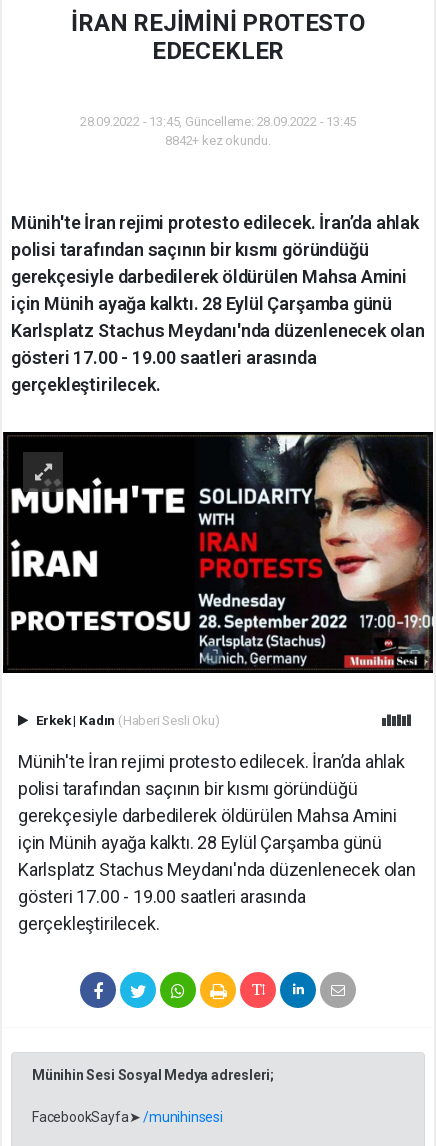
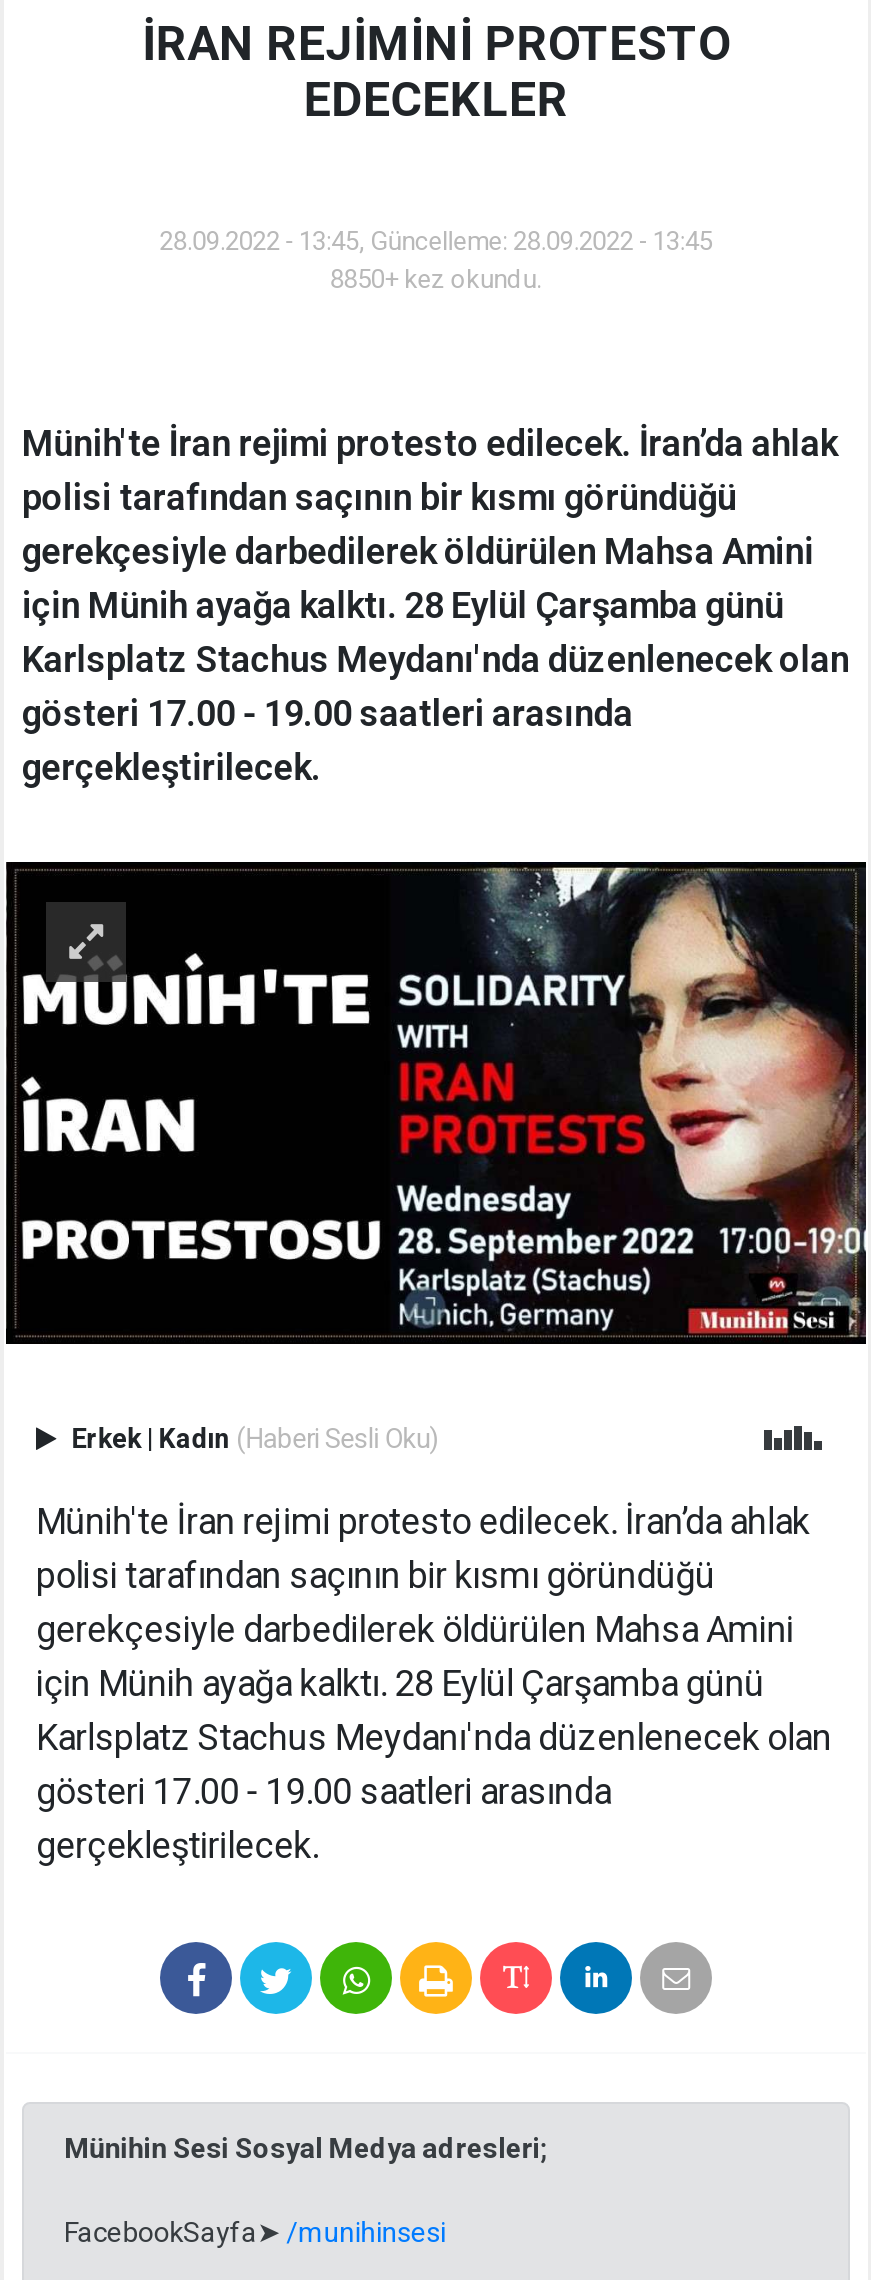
[165,133,271,148] 8842+ kez okundu. -> [330,264,542,294] 8850+ kez okundu.

